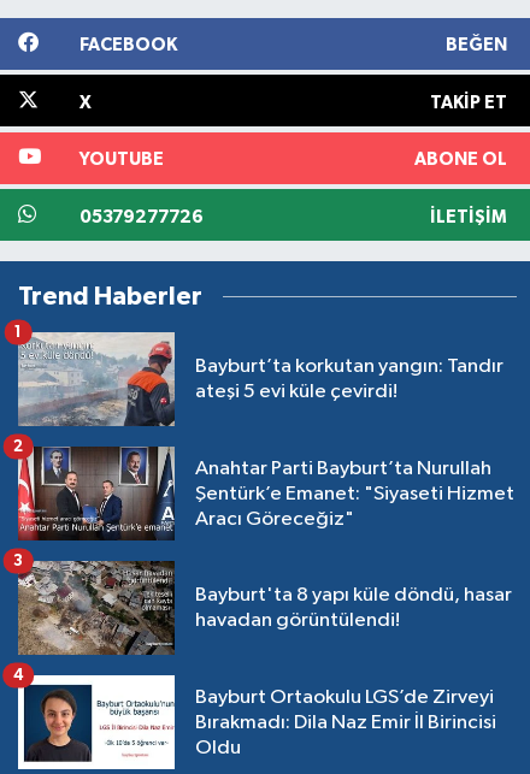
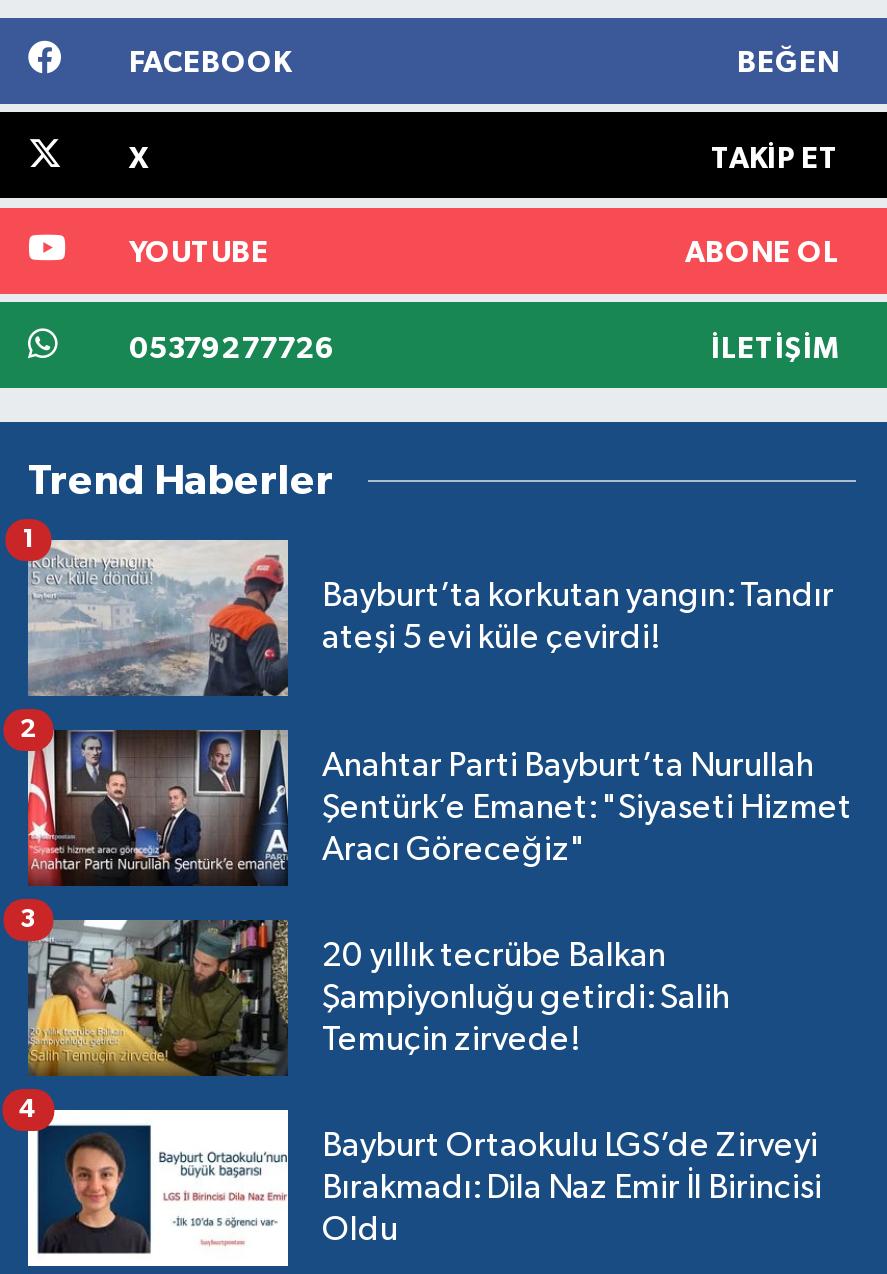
[18,561,512,655] [image] | Bayburt'ta 8 yapı küle döndü, hasar | havadan görüntülendi! -> [28,918,730,1076] [image] | 20 yıllık tecrübe Balkan | Şampiyonluğu getirdi: Salih | Temuçin zirvede!

